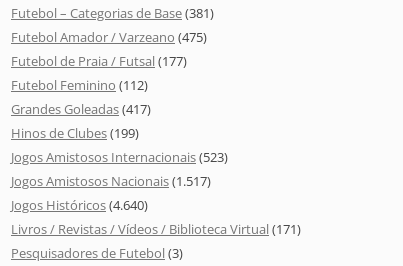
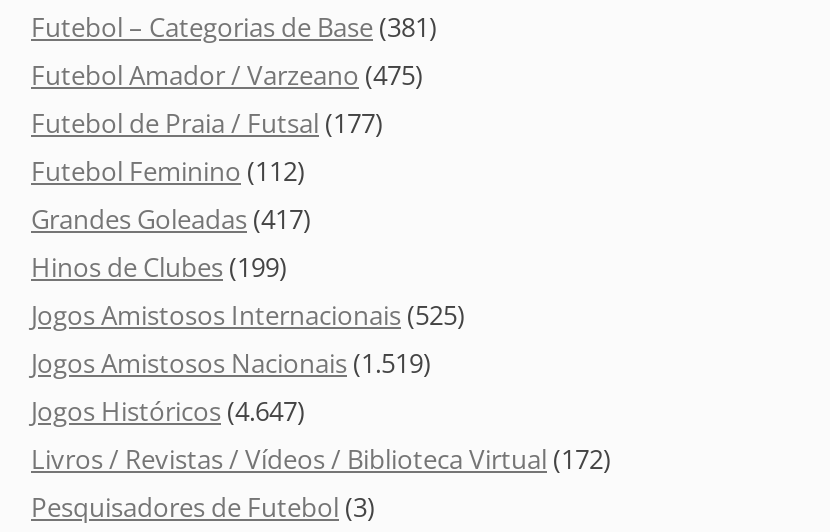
[11,148,228,166] Jogos Amistosos Internacionais (523) -> [31,296,465,332] Jogos Amistosos Internacionais (525)
[11,172,211,190] Jogos Amistosos Nacionais (1.517) -> [31,344,431,380] Jogos Amistosos Nacionais (1.519)
[11,196,148,214] Jogos Históricos (4.640) -> [31,392,305,428] Jogos Históricos (4.647)
[11,220,301,238] Livros / Revistas / Vídeos / Biblioteca Virtual (171) -> [31,440,611,476] Livros / Revistas / Vídeos / Biblioteca Virtual (172)

